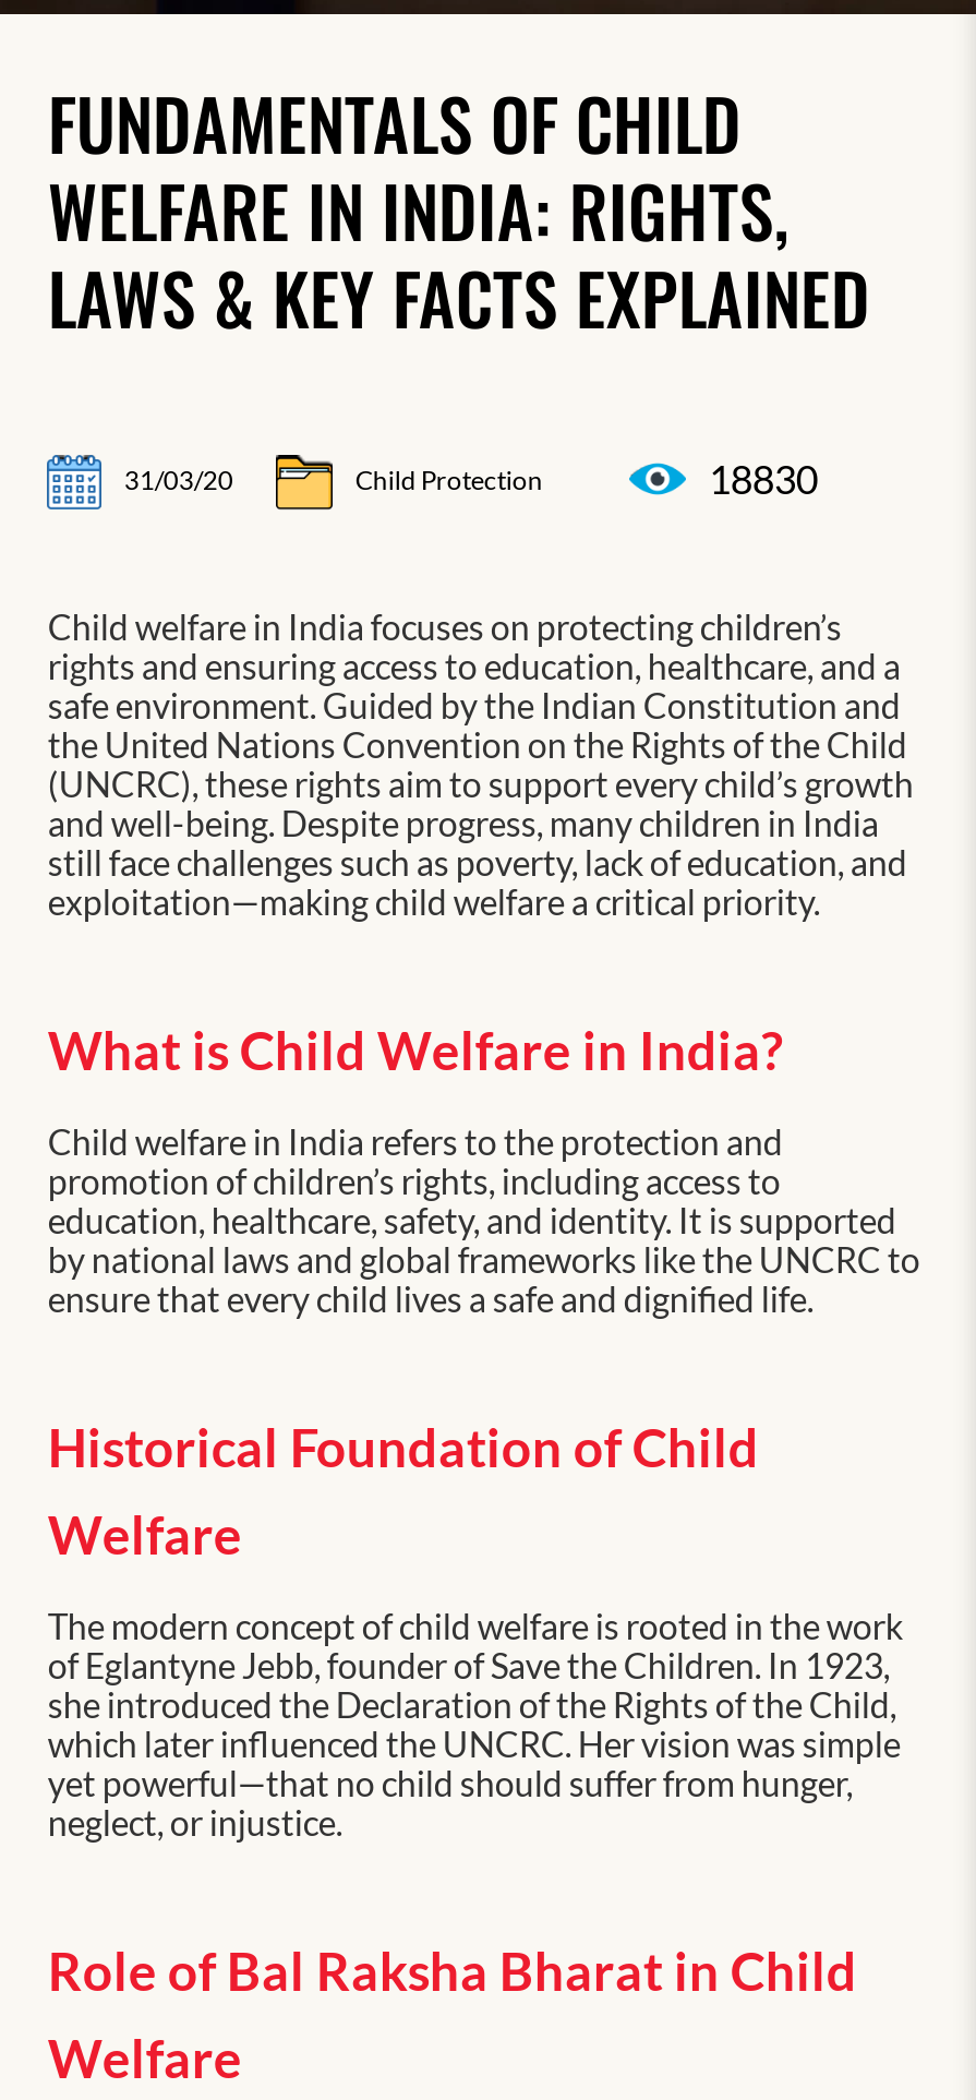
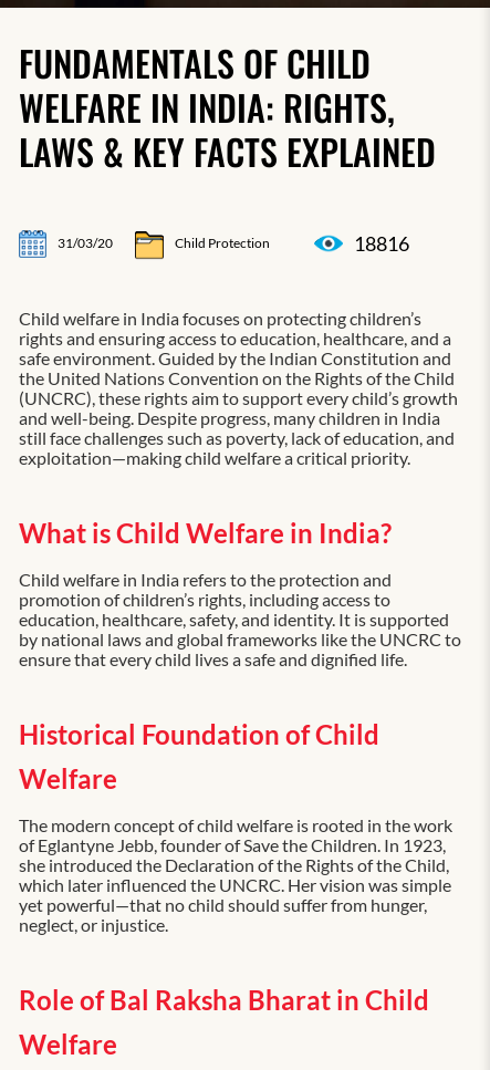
[709,455,818,503] 18830 -> [354,231,410,255] 18816

